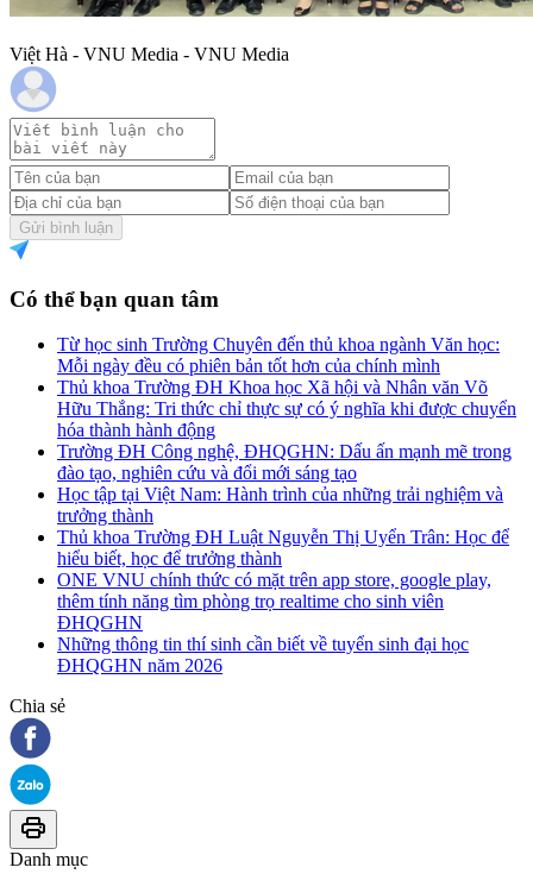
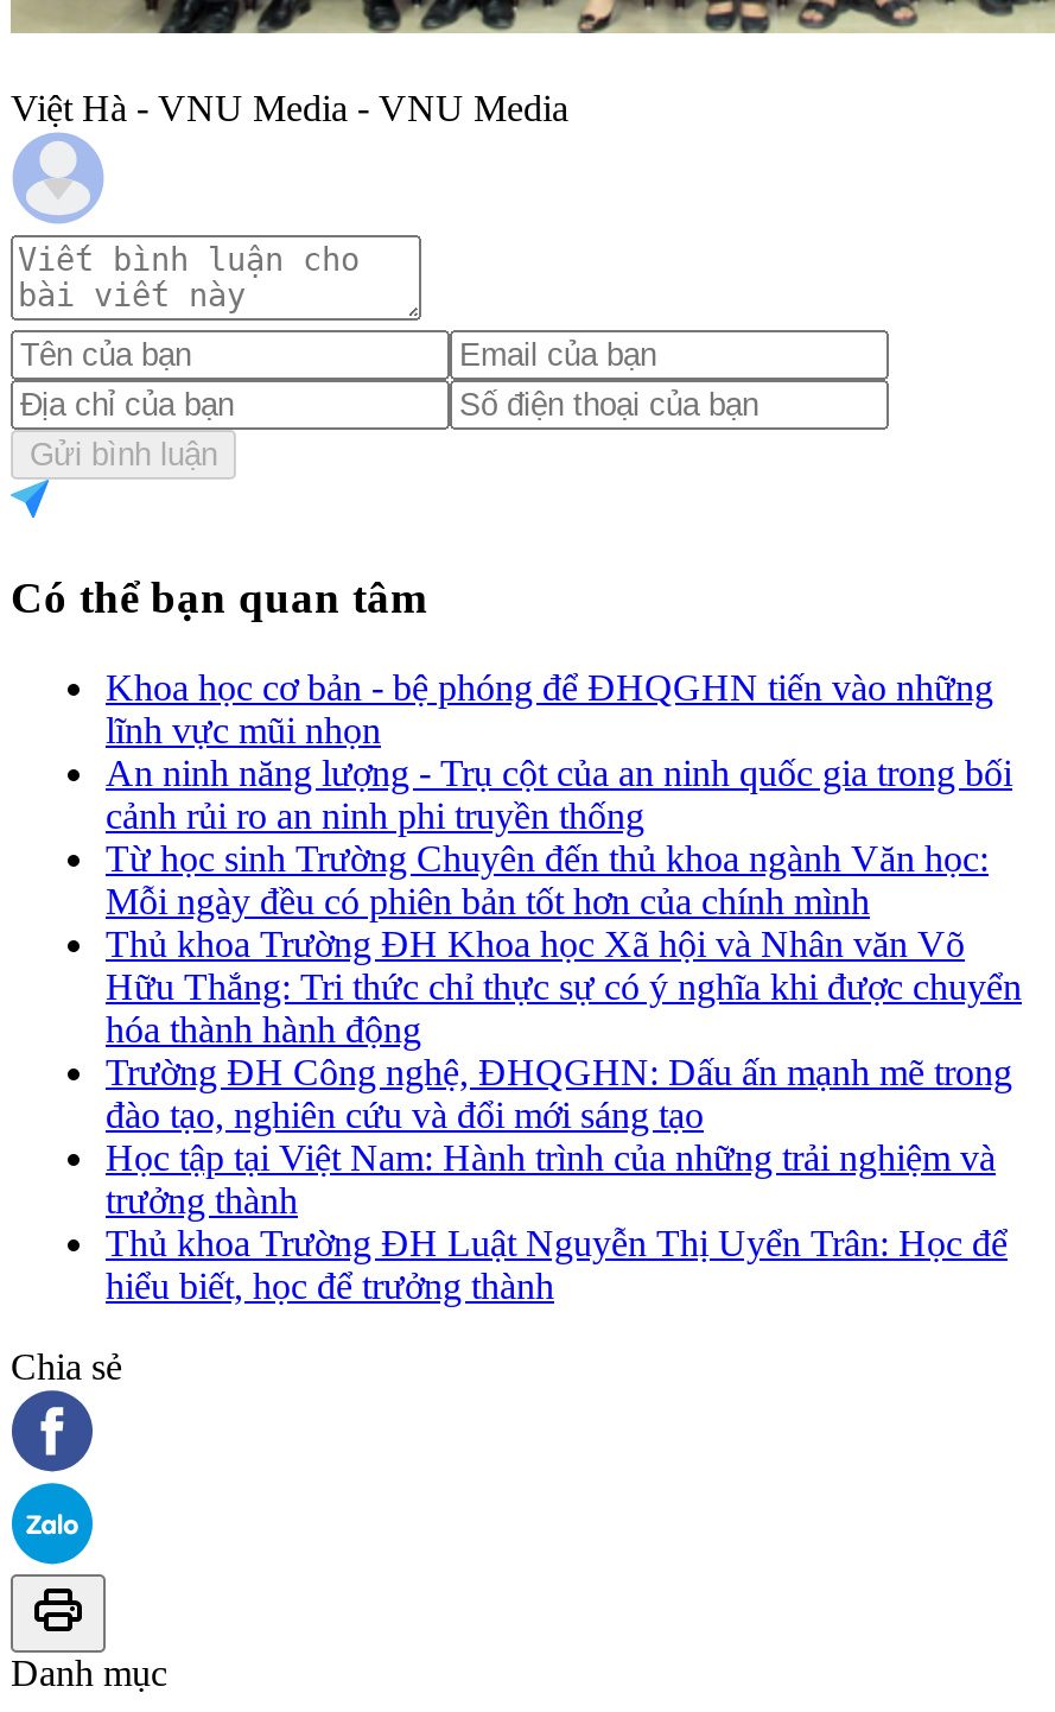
none -> [106,668,1012,836] Khoa học cơ bản - bệ phóng để ĐHQGHN tiến vào những | lĩnh vực mũi nhọn | An ninh năng lượng - Trụ cột của an ninh quốc gia trong bối | cảnh rủi ro an ninh phi truyền thống
moved [57,334,516,569] -> [106,839,1022,1306]: Từ học sinh Trường Chuyên đến thủ khoa ngành Văn học: | Mỗi ngày đều có phiên bản tốt hơn của chính mình | Thủ khoa Trường ĐH Khoa học Xã hội và Nhân văn Võ | ... | Thủ khoa Trường ĐH Luật Nguyễn Thị Uyển Trân: Học để | hiểu biết, học để trưởng thành
[57,570,491,676] ONE VNU chính thức có mặt trên app store, google play, | thêm tính năng tìm phòng trọ realtime cho sinh viên | ĐHQGHN | Những thông tin thí sinh cần biết về tuyển sinh đại học | ĐHQGHN năm 2026 -> none

